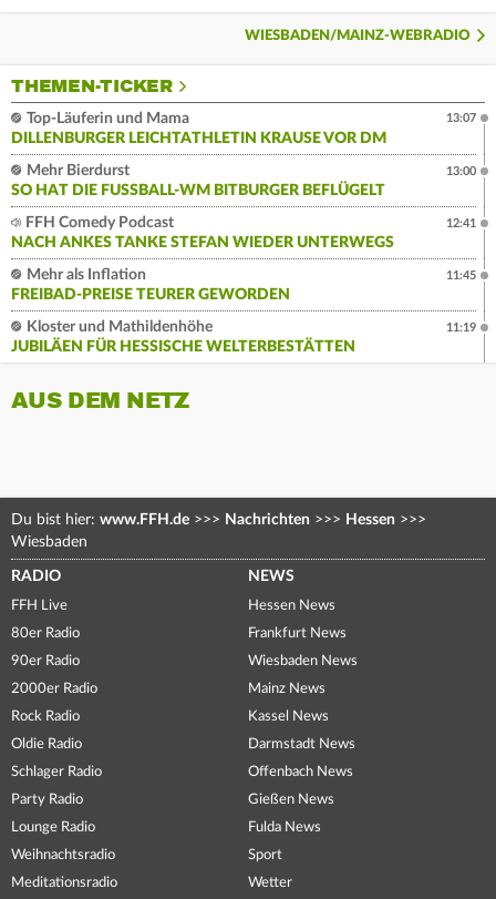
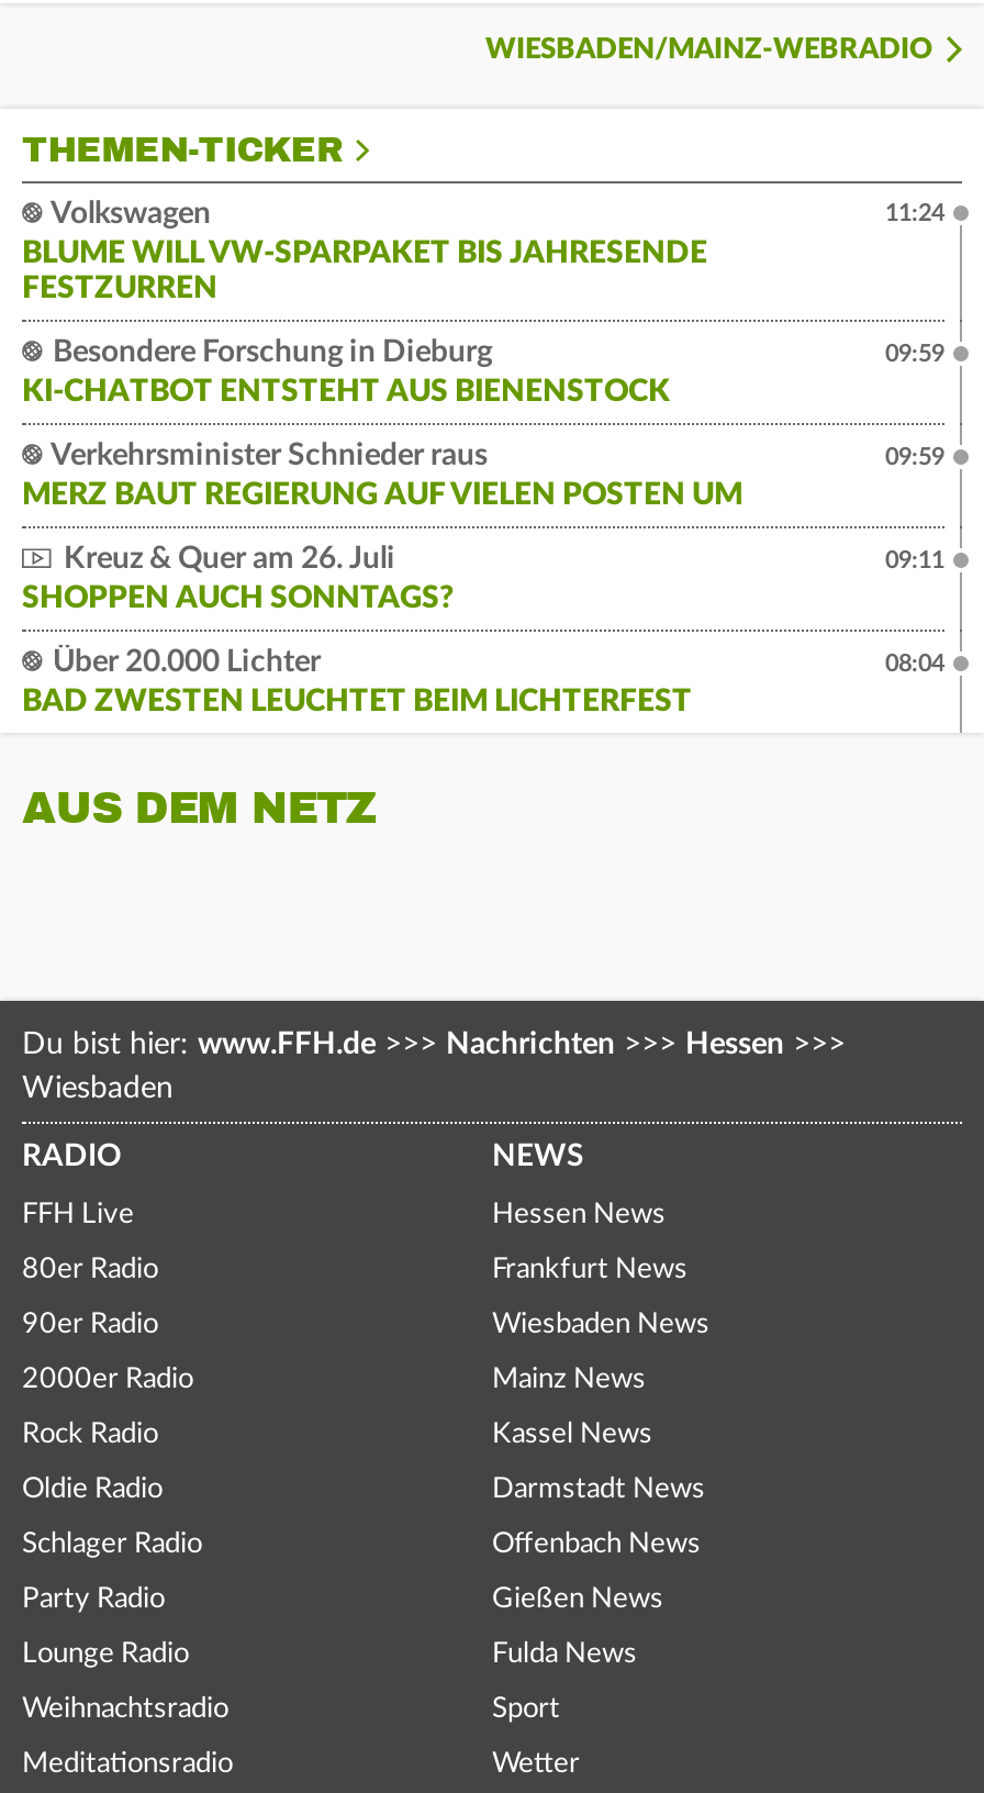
[11,111,386,147] Top-Läuferin und Mama | DILLENBURGER LEICHTATHLETIN KRAUSE VOR DM -> [22,199,707,305] Volkswagen | BLUME WILL VW-SPARPAKET BIS JAHRESENDE | FESTZURREN
[446,112,476,124] 13:07 -> [885,201,944,226] 11:24
[11,163,375,199] Mehr Bierdurst | SO HAT DIE FUSSBALL-WM BITBURGER BEFLÜGELT -> [22,338,670,408] Besondere Forschung in Dieburg | KI-CHATBOT ENTSTEHT AUS BIENENSTOCK
[446,165,476,178] 13:00 -> [885,342,944,366] 09:59
[11,215,394,251] FFH Comedy Podcast | NACH ANKES TANKE STEFAN WIEDER UNTERWEGS -> [22,441,742,511] Verkehrsminister Schnieder raus | MERZ BAUT REGIERUNG AUF VIELEN POSTEN UM
[446,217,476,230] 12:41 -> [885,445,944,470] 09:59
[11,267,290,303] Mehr als Inflation | FREIBAD-PREISE TEURER GEWORDEN -> [22,544,455,615] Kreuz & Quer am 26. Juli | SHOPPEN AUCH SONNTAGS?
[446,270,476,282] 11:45 -> [885,549,944,573] 09:11
[11,319,355,355] Kloster und Mathildenhöhe | JUBILÄEN FÜR HESSISCHE WELTERBESTÄTTEN -> [22,648,692,718] Über 20.000 Lichter | BAD ZWESTEN LEUCHTET BEIM LICHTERFEST
[446,322,476,334] 11:19 -> [885,652,944,676] 08:04

